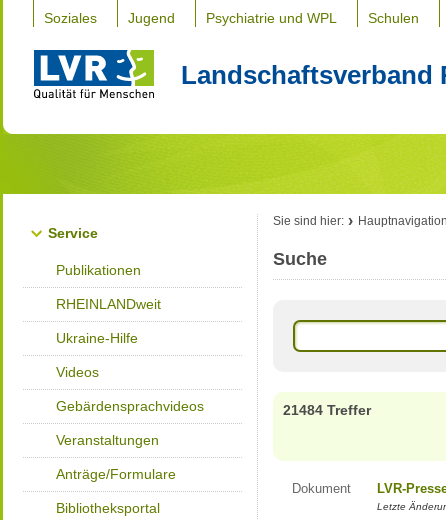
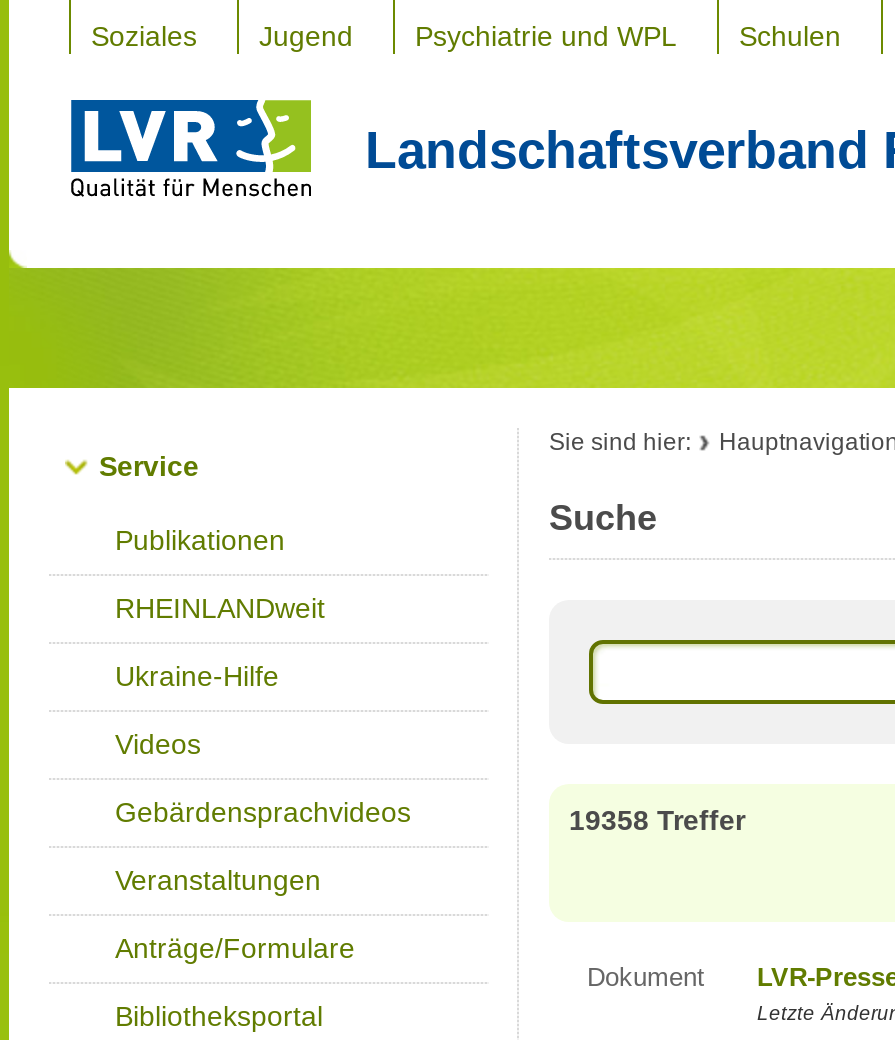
[283,402,371,418] 21484 Treffer -> [569,804,745,836] 19358 Treffer

